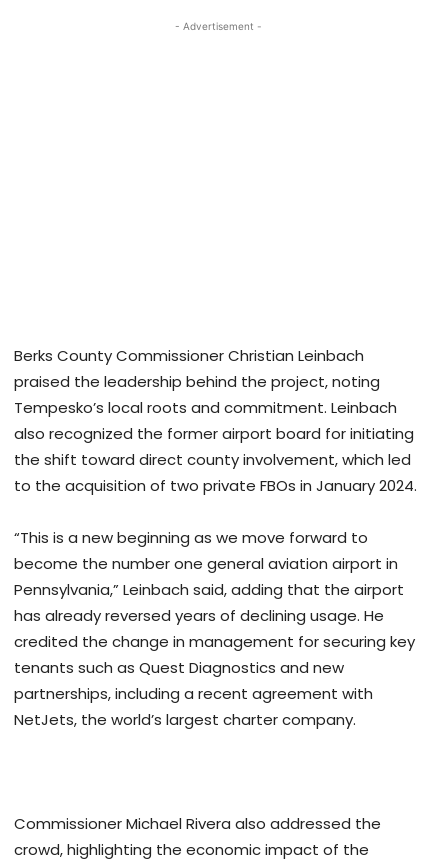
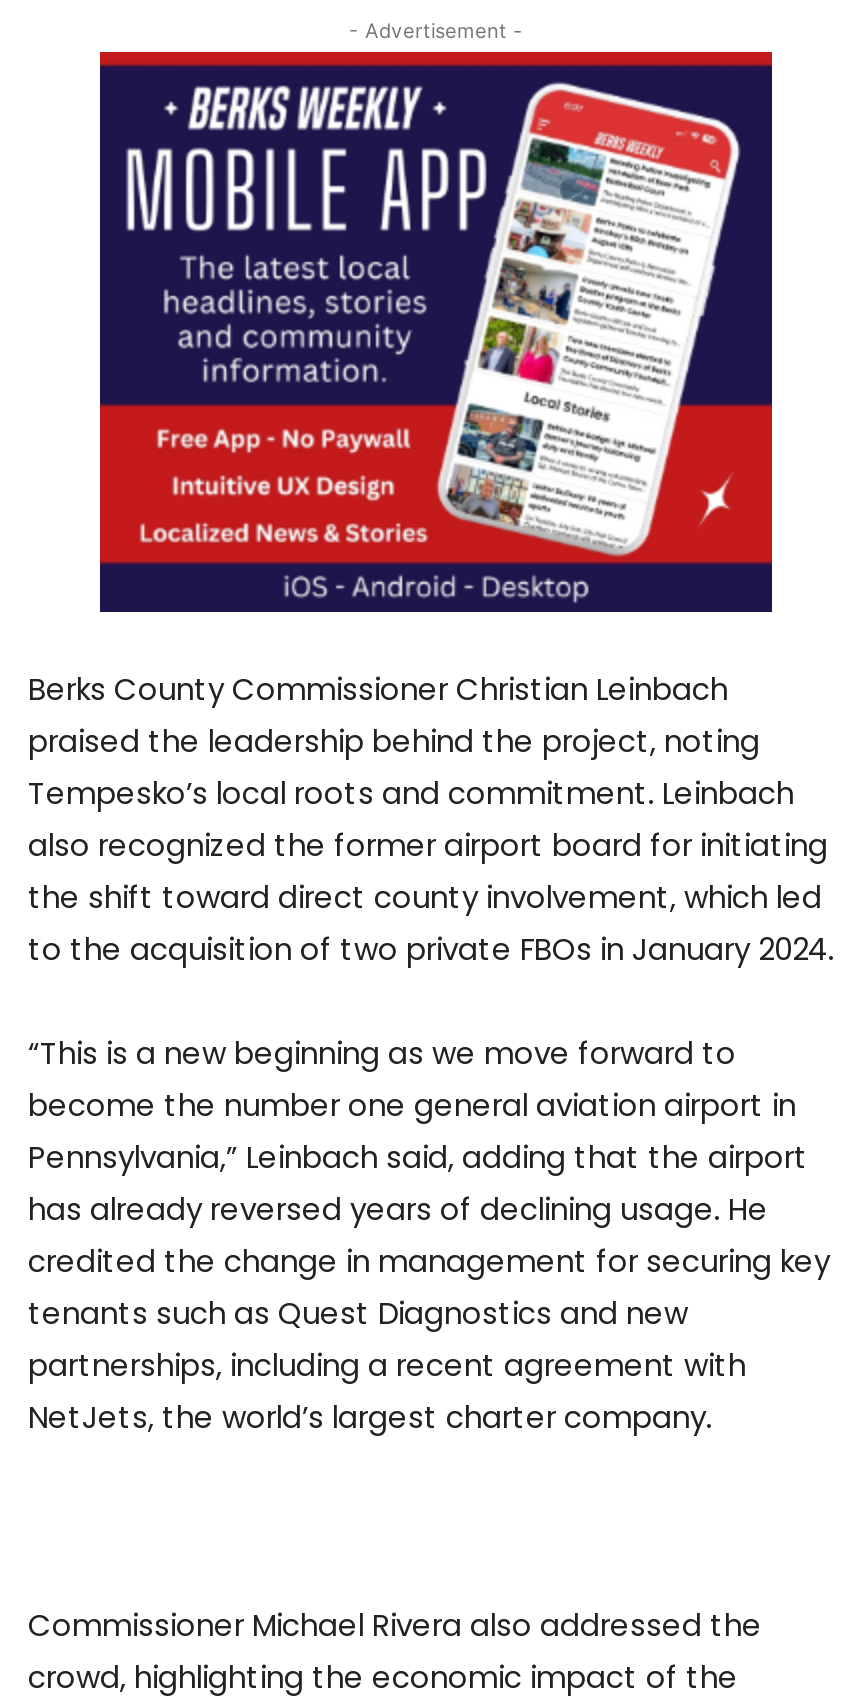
none -> [98,50,774,614] [image]

